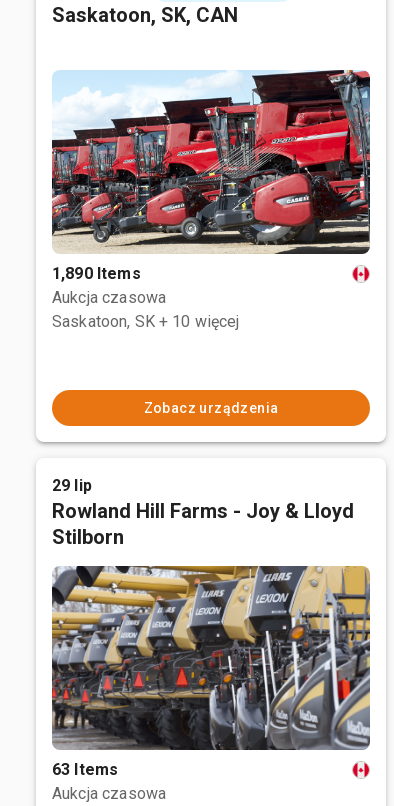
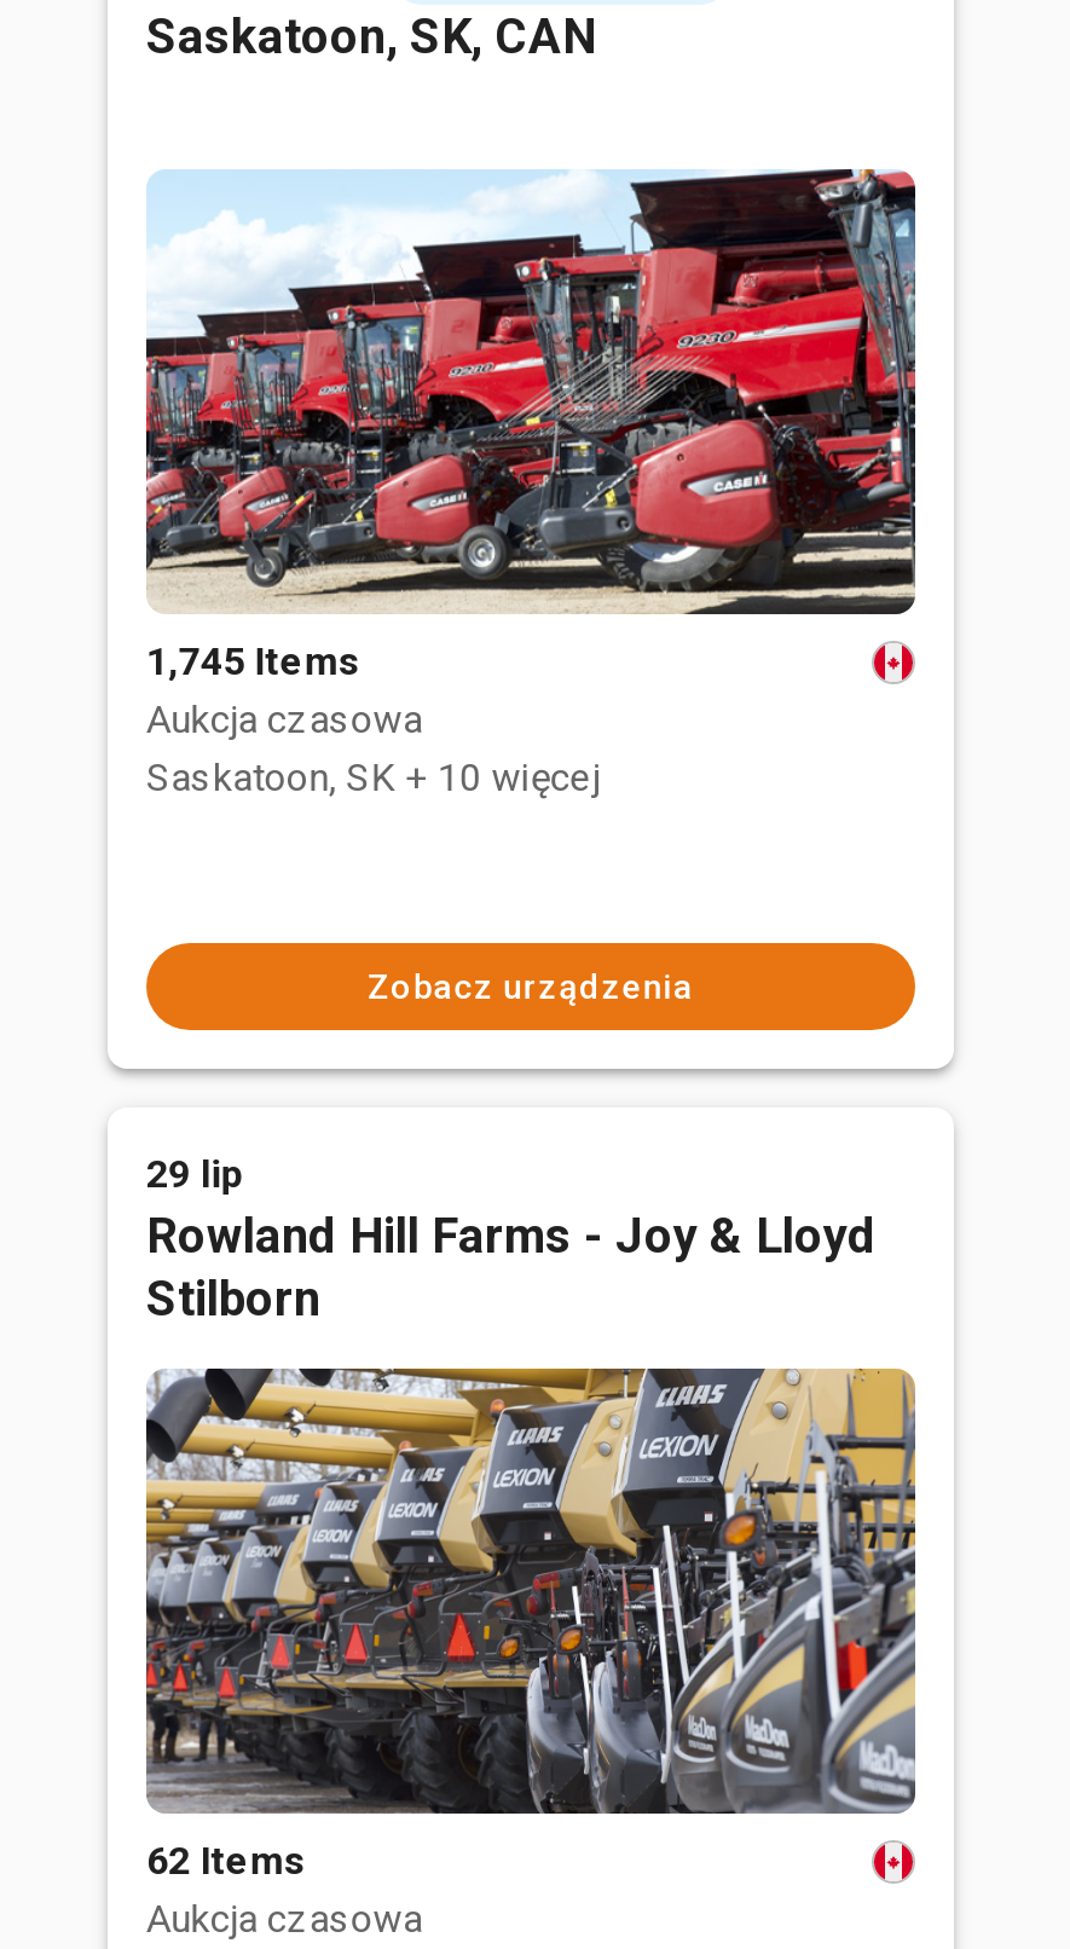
[52,264,141,283] 1,890 Items -> [146,638,361,684] 1,745 Items
[52,760,118,779] 63 Items -> [146,1838,306,1884] 62 Items

